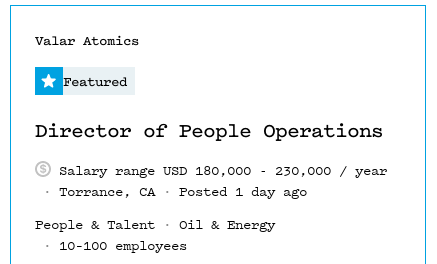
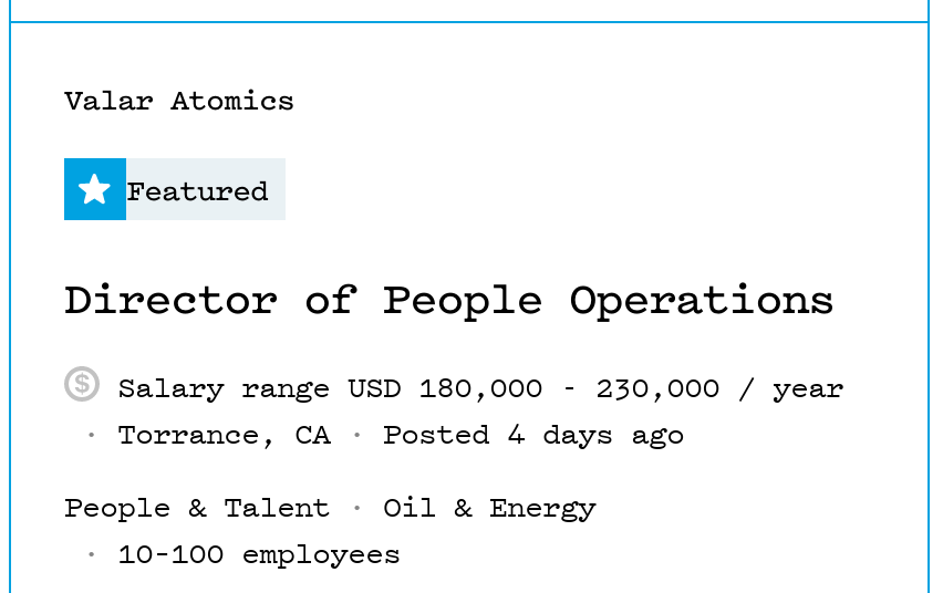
[179,180,307,200] Posted 1 day ago -> [383,408,684,452] Posted 4 days ago

